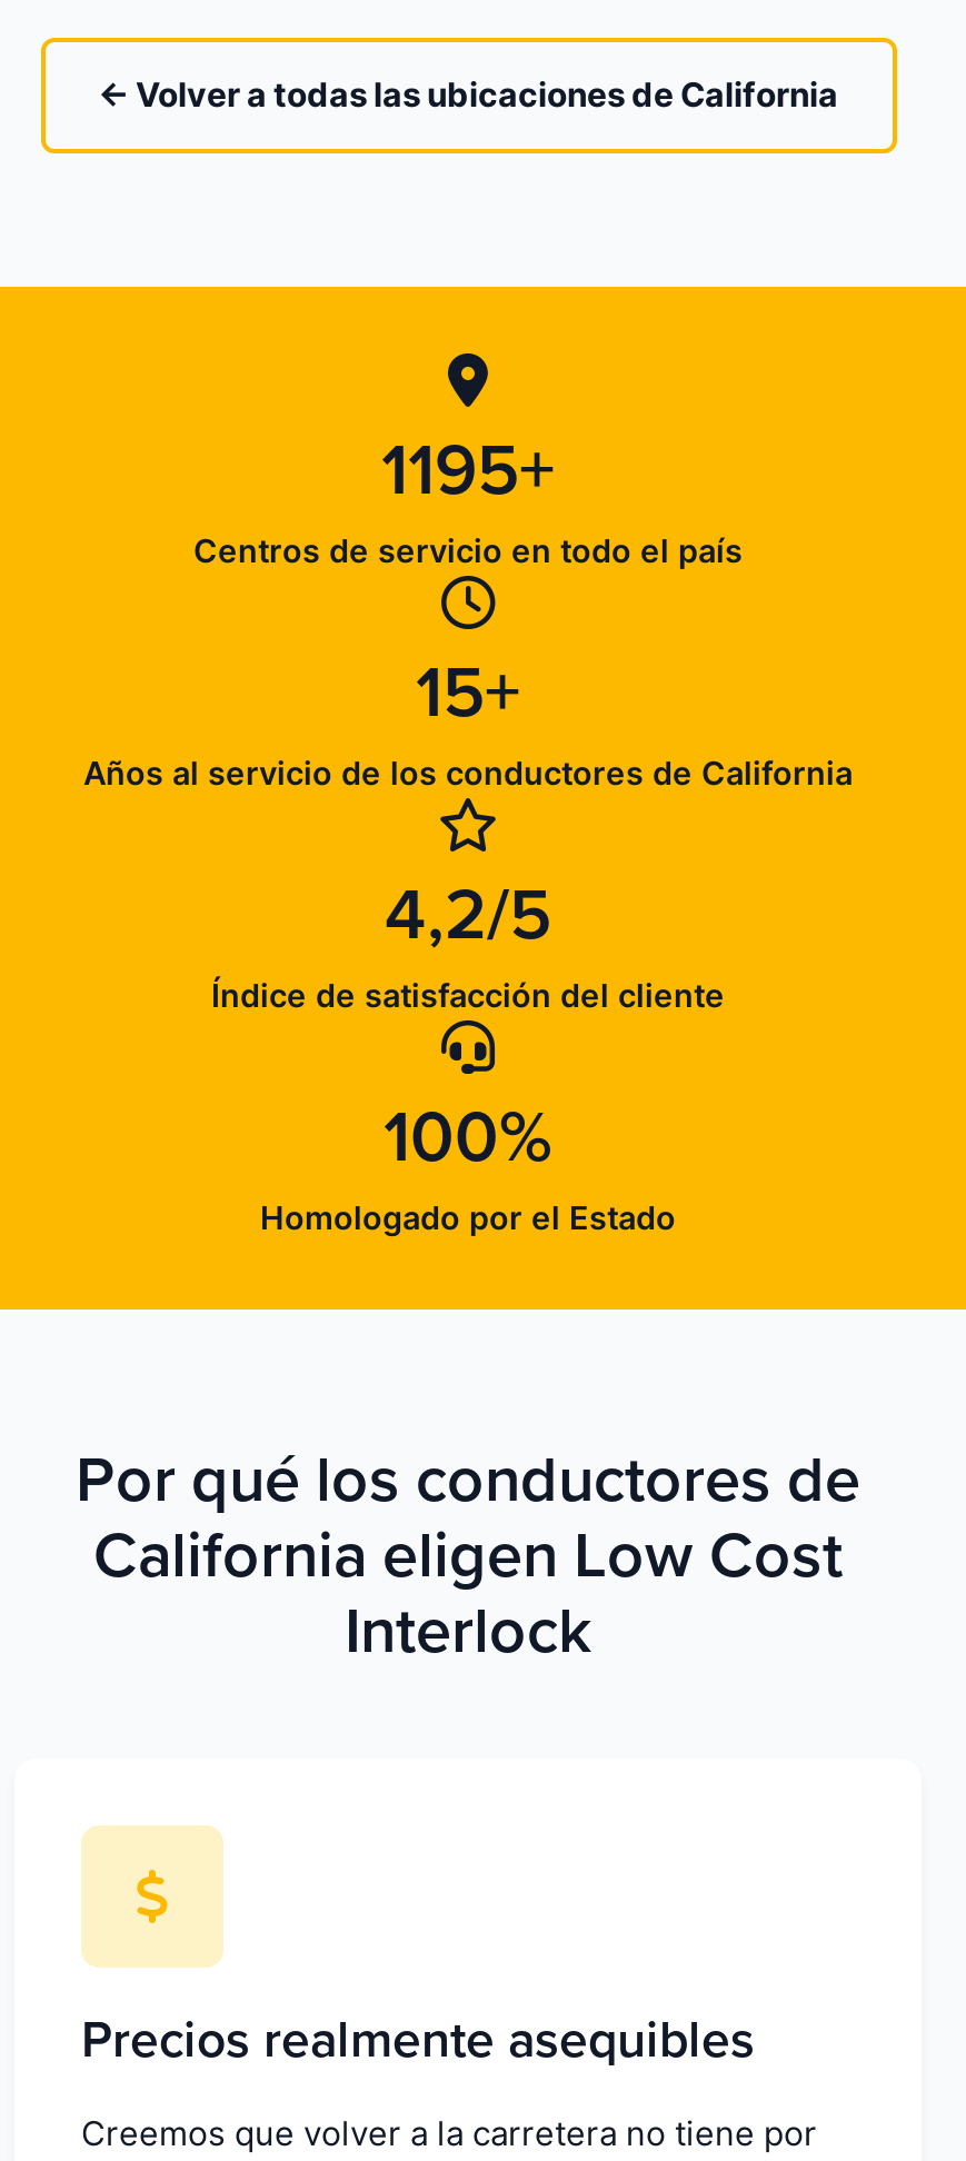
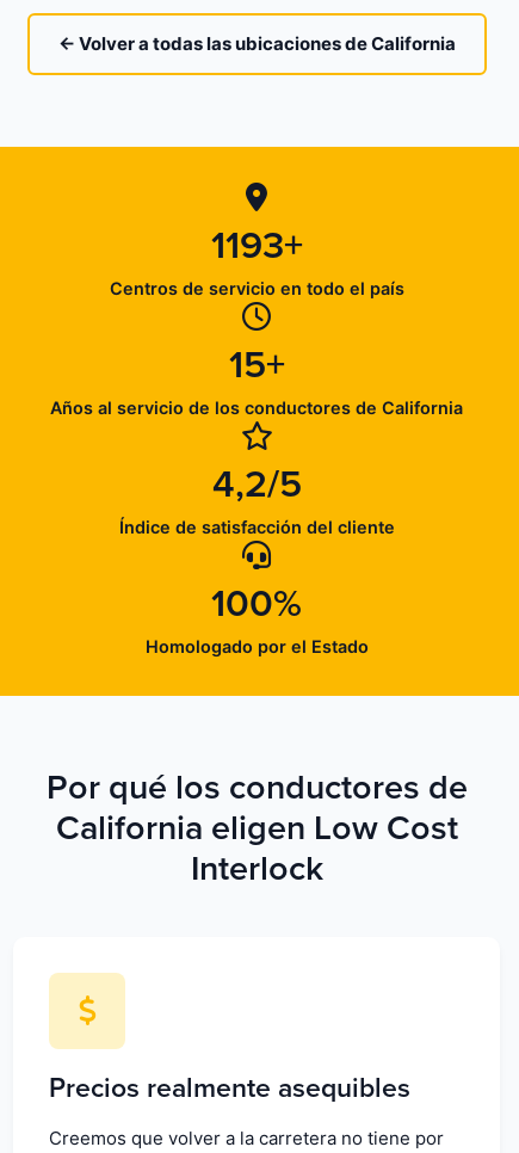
[381,430,555,514] 1195+ -> [211,223,302,269] 1193+

